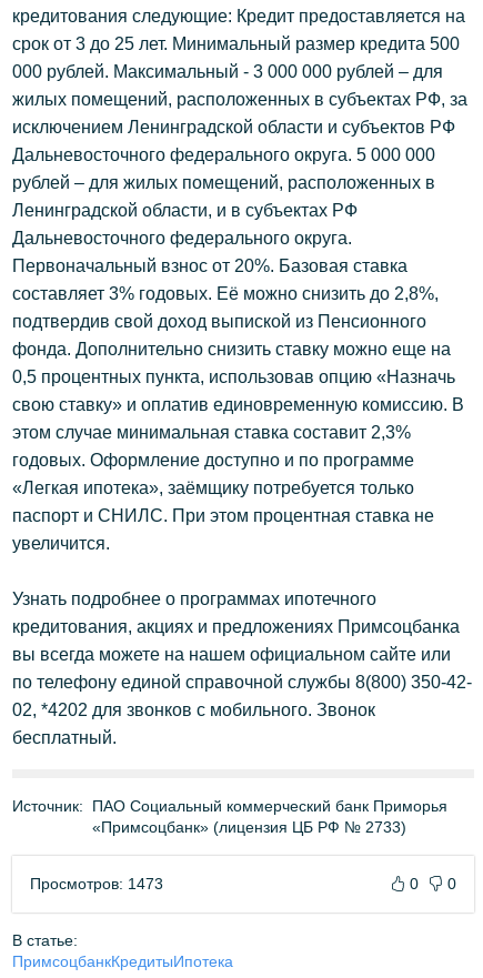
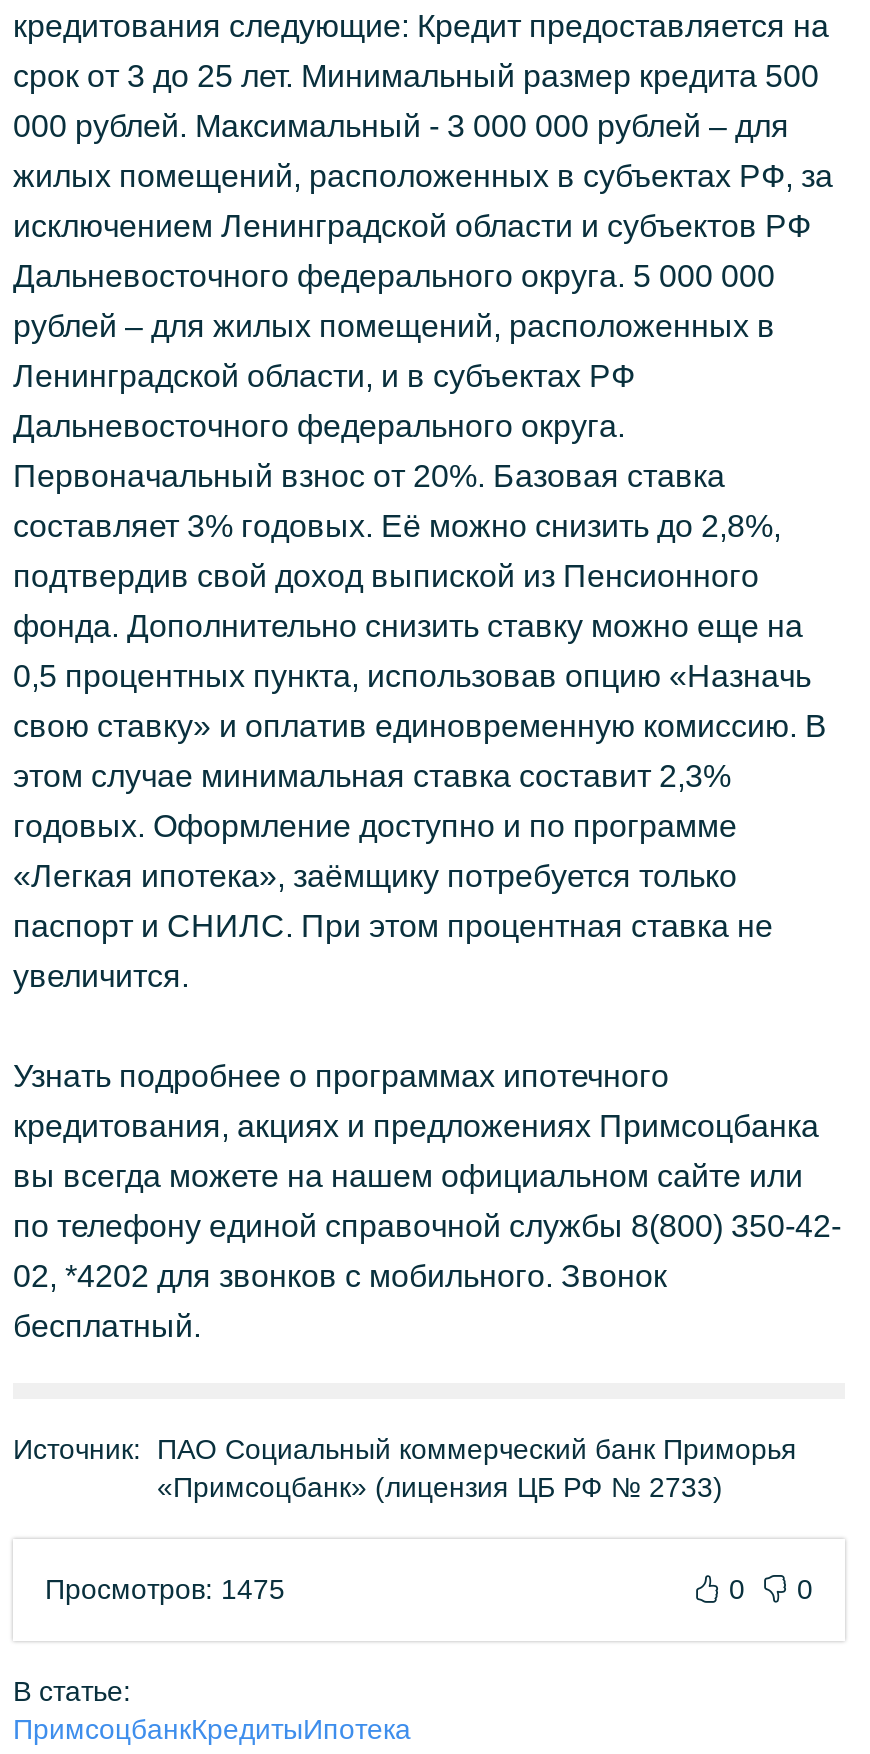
[30,875,163,893] Просмотров: 1473 -> [45,1573,285,1605] Просмотров: 1475

